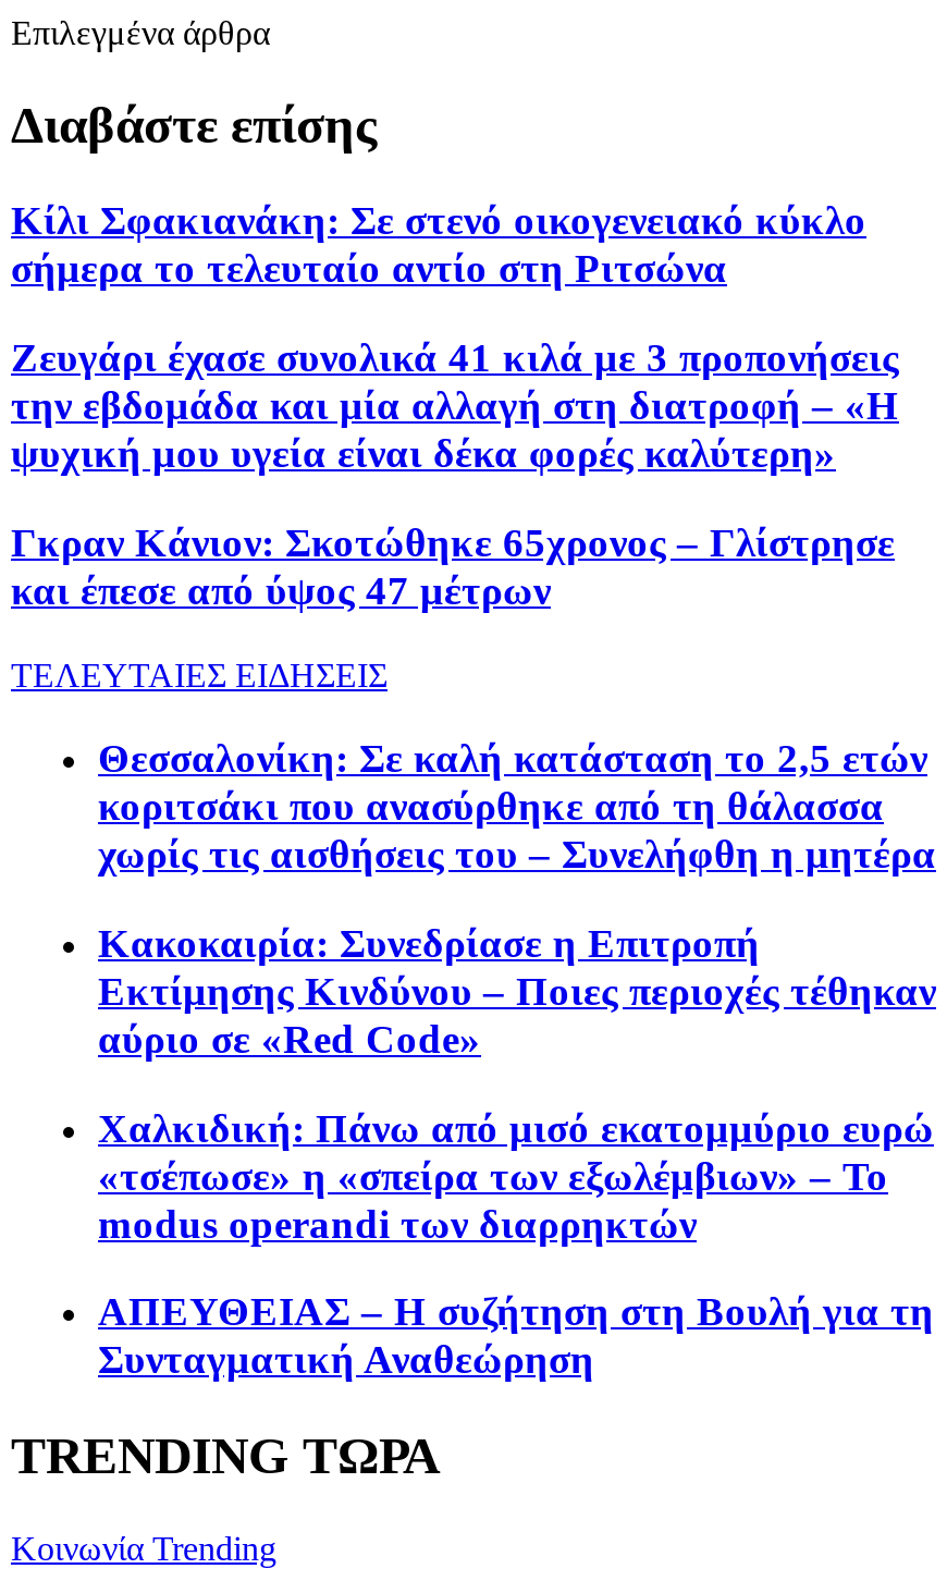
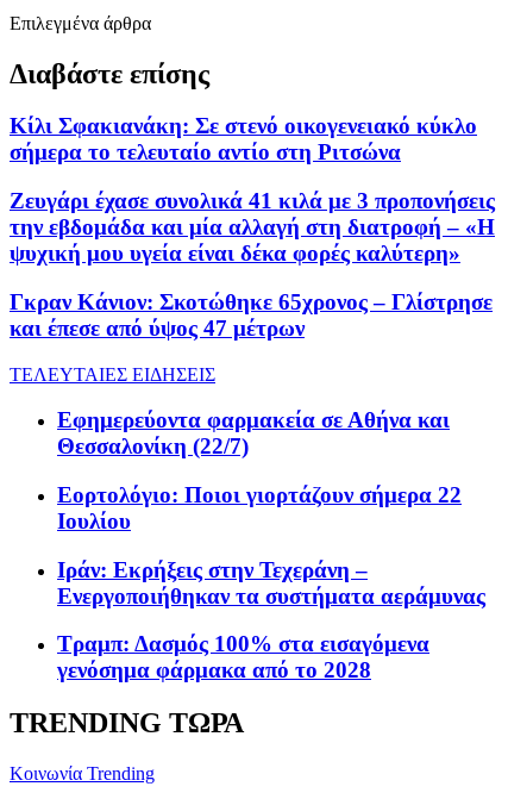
[98,736,936,877] Θεσσαλονίκη: Σε καλή κατάσταση το 2,5 ετών | κοριτσάκι που ανασύρθηκε από τη θάλασσα | χωρίς τις αισθήσεις του – Συνελήφθη η μητέρα -> [57,408,450,459] Εφημερεύοντα φαρμακεία σε Αθήνα και | Θεσσαλονίκη (22/7)
[98,920,936,1062] Κακοκαιρία: Συνεδρίασε η Επιτροπή | Εκτίμησης Κινδύνου – Ποιες περιοχές τέθηκαν | αύριο σε «Red Code» -> [57,482,462,533] Εορτολόγιο: Ποιοι γιορτάζουν σήμερα 22 | Ιουλίου
[98,1105,934,1246] Χαλκιδική: Πάνω από μισό εκατομμύριο ευρώ | «τσέπωσε» η «σπείρα των εξωλέμβιων» – Το | modus operandi των διαρρηκτών -> [57,557,485,608] Ιράν: Εκρήξεις στην Τεχεράνη – | Ενεργοποιήθηκαν τα συστήματα αεράμυνας
[98,1289,934,1383] ΑΠΕΥΘΕΙΑΣ – Η συζήτηση στη Βουλή για τη | Συνταγματική Αναθεώρηση -> [57,632,429,683] Τραμπ: Δασμός 100% στα εισαγόμενα | γενόσημα φάρμακα από το 2028

